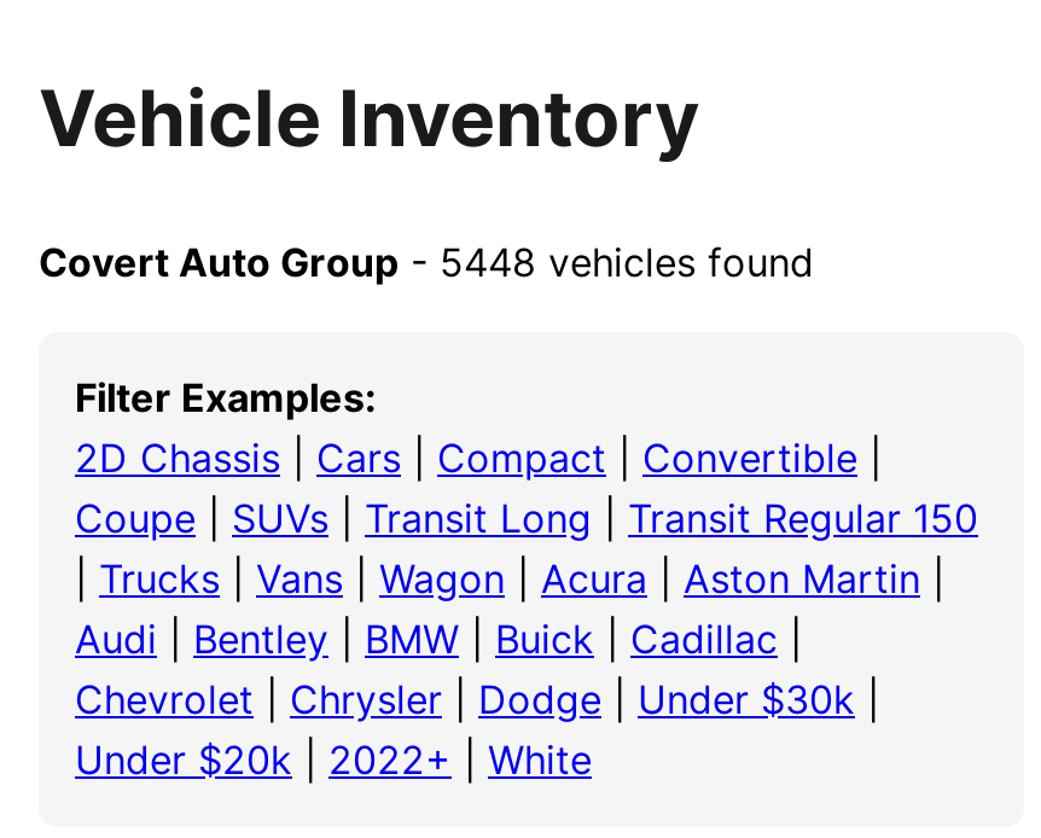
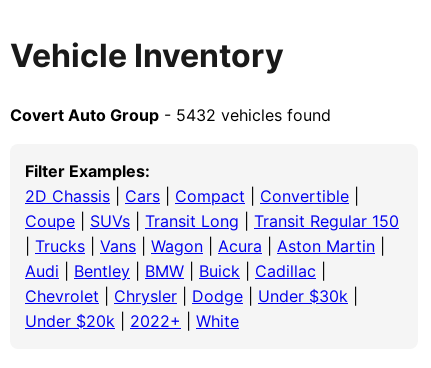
[39,238,814,286] Covert Auto Group - 5448 vehicles found -> [10,105,331,125] Covert Auto Group - 5432 vehicles found

